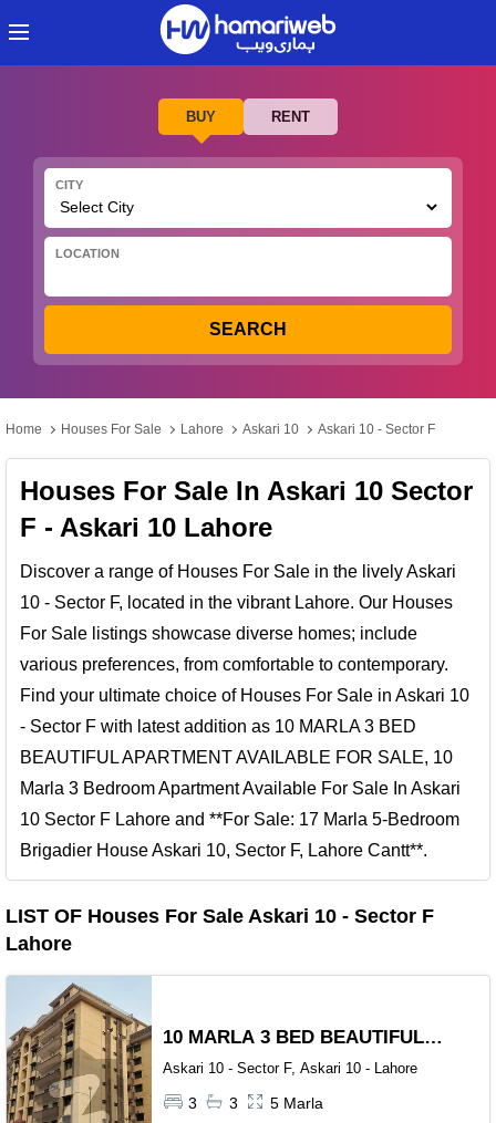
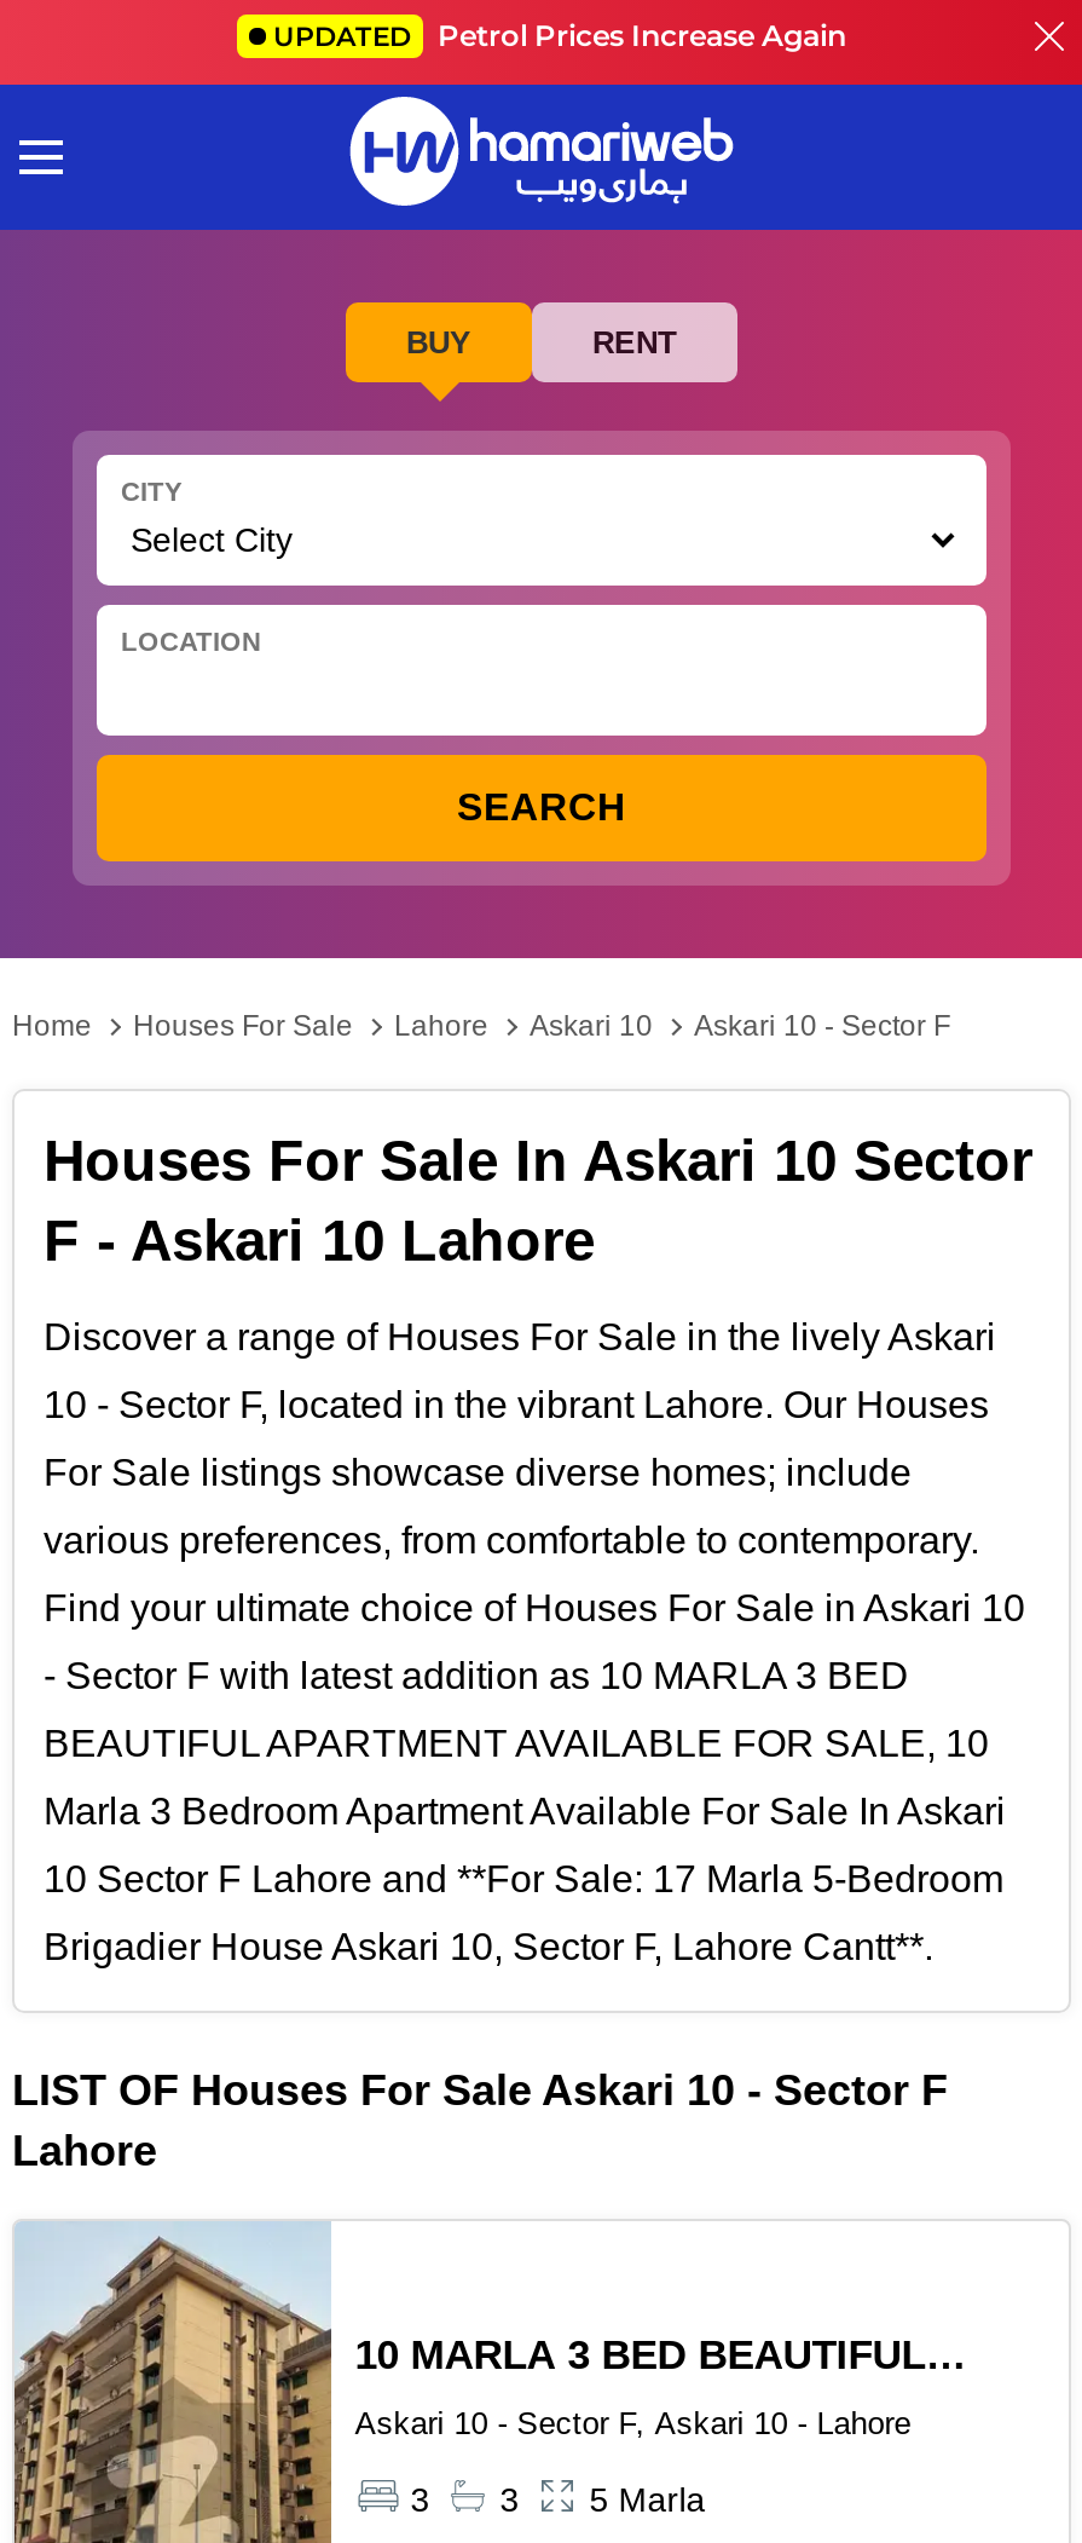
none -> [273,17,846,53] UPDATED Petrol Prices Increase Again

